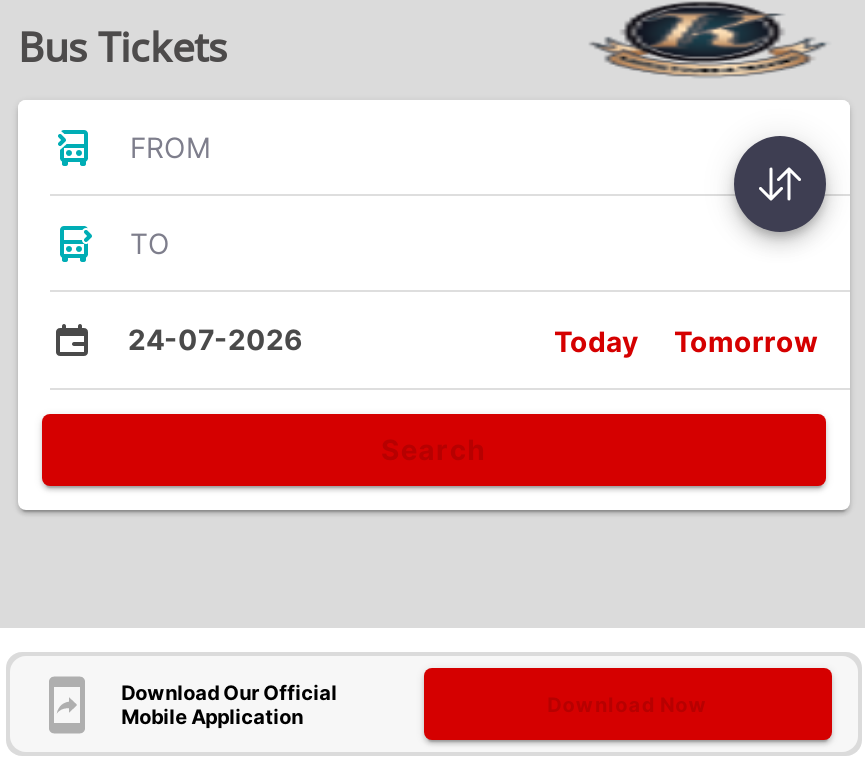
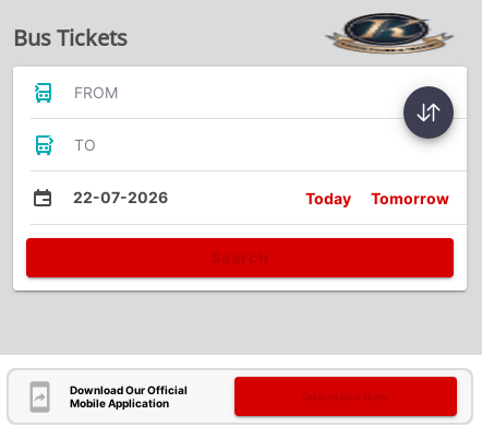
[128,322,302,356] 24-07-2026 -> [73,188,168,206] 22-07-2026

